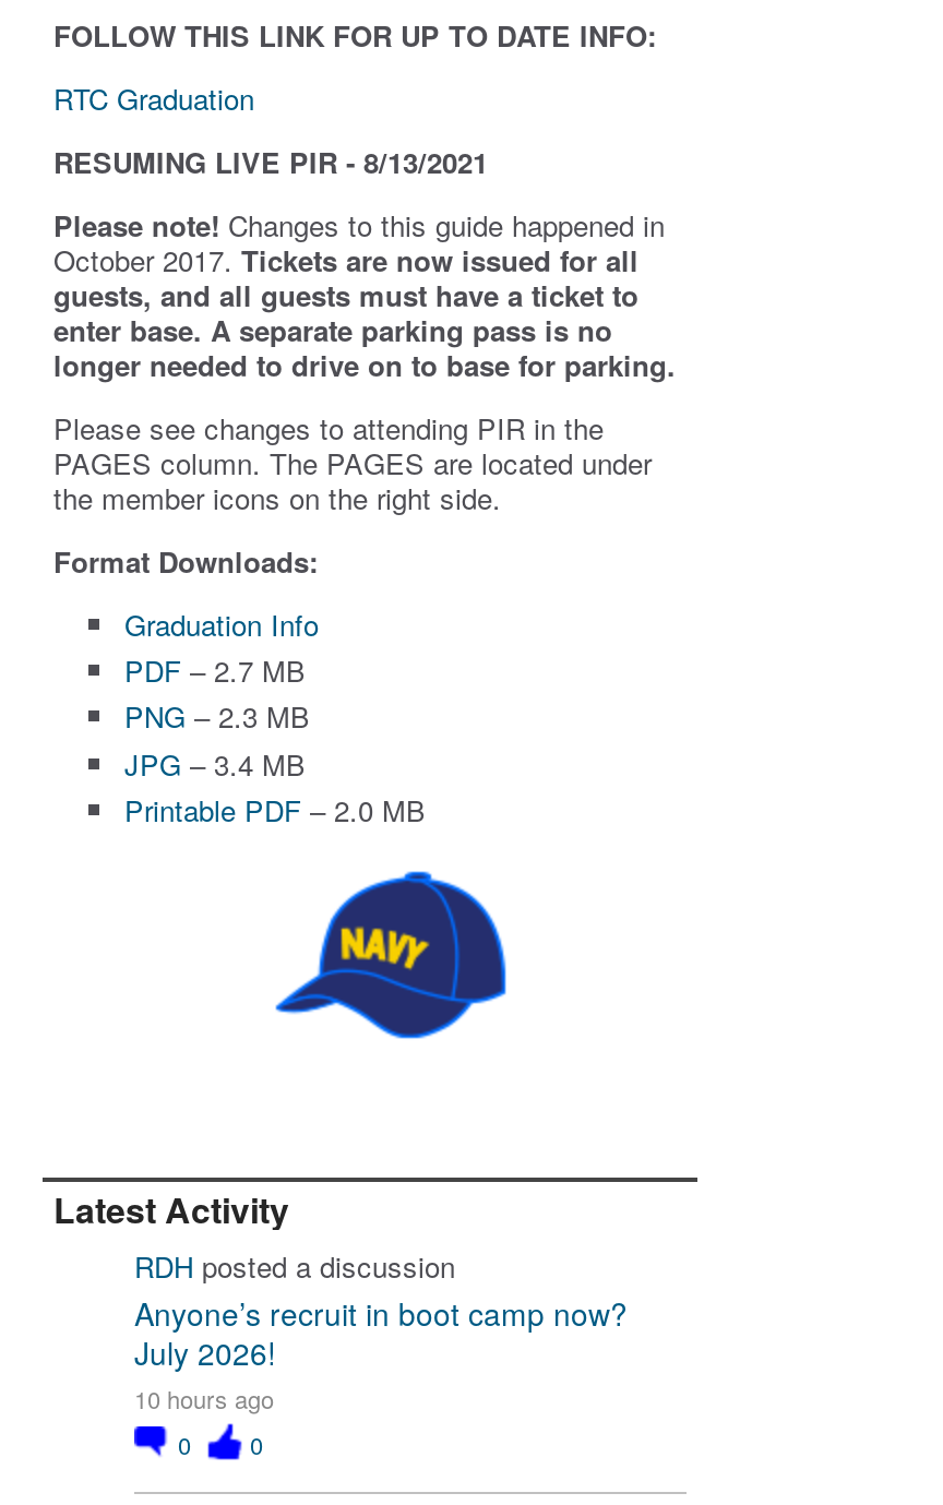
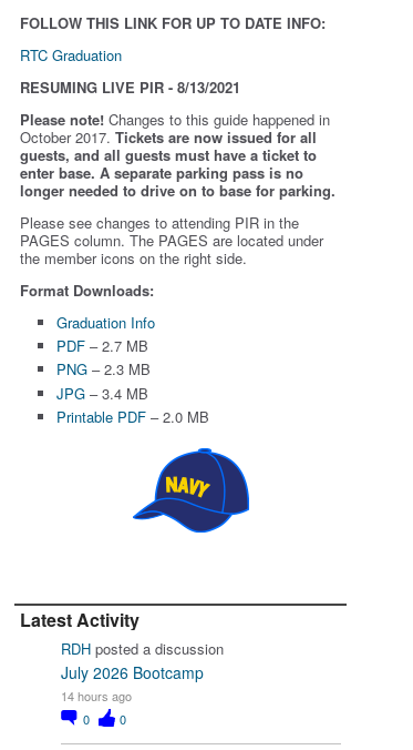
[134,1290,628,1415] Anyone’s recruit in boot camp now? | July 2026! | 10 hours ago -> [61,661,204,704] July 2026 Bootcamp | 14 hours ago

